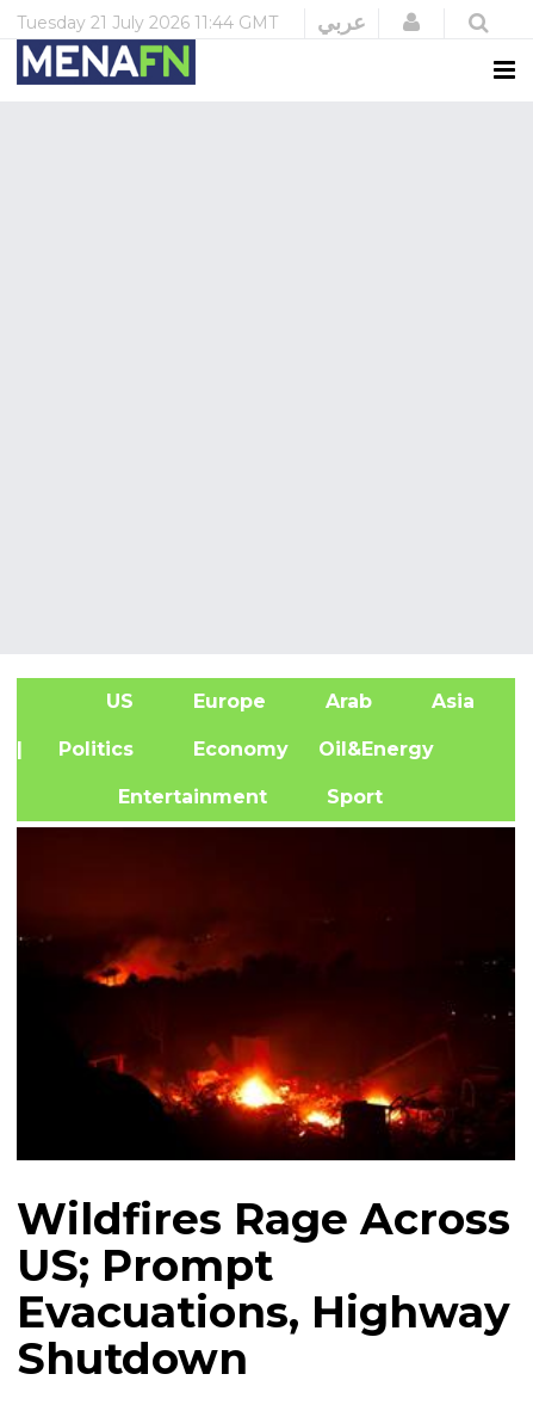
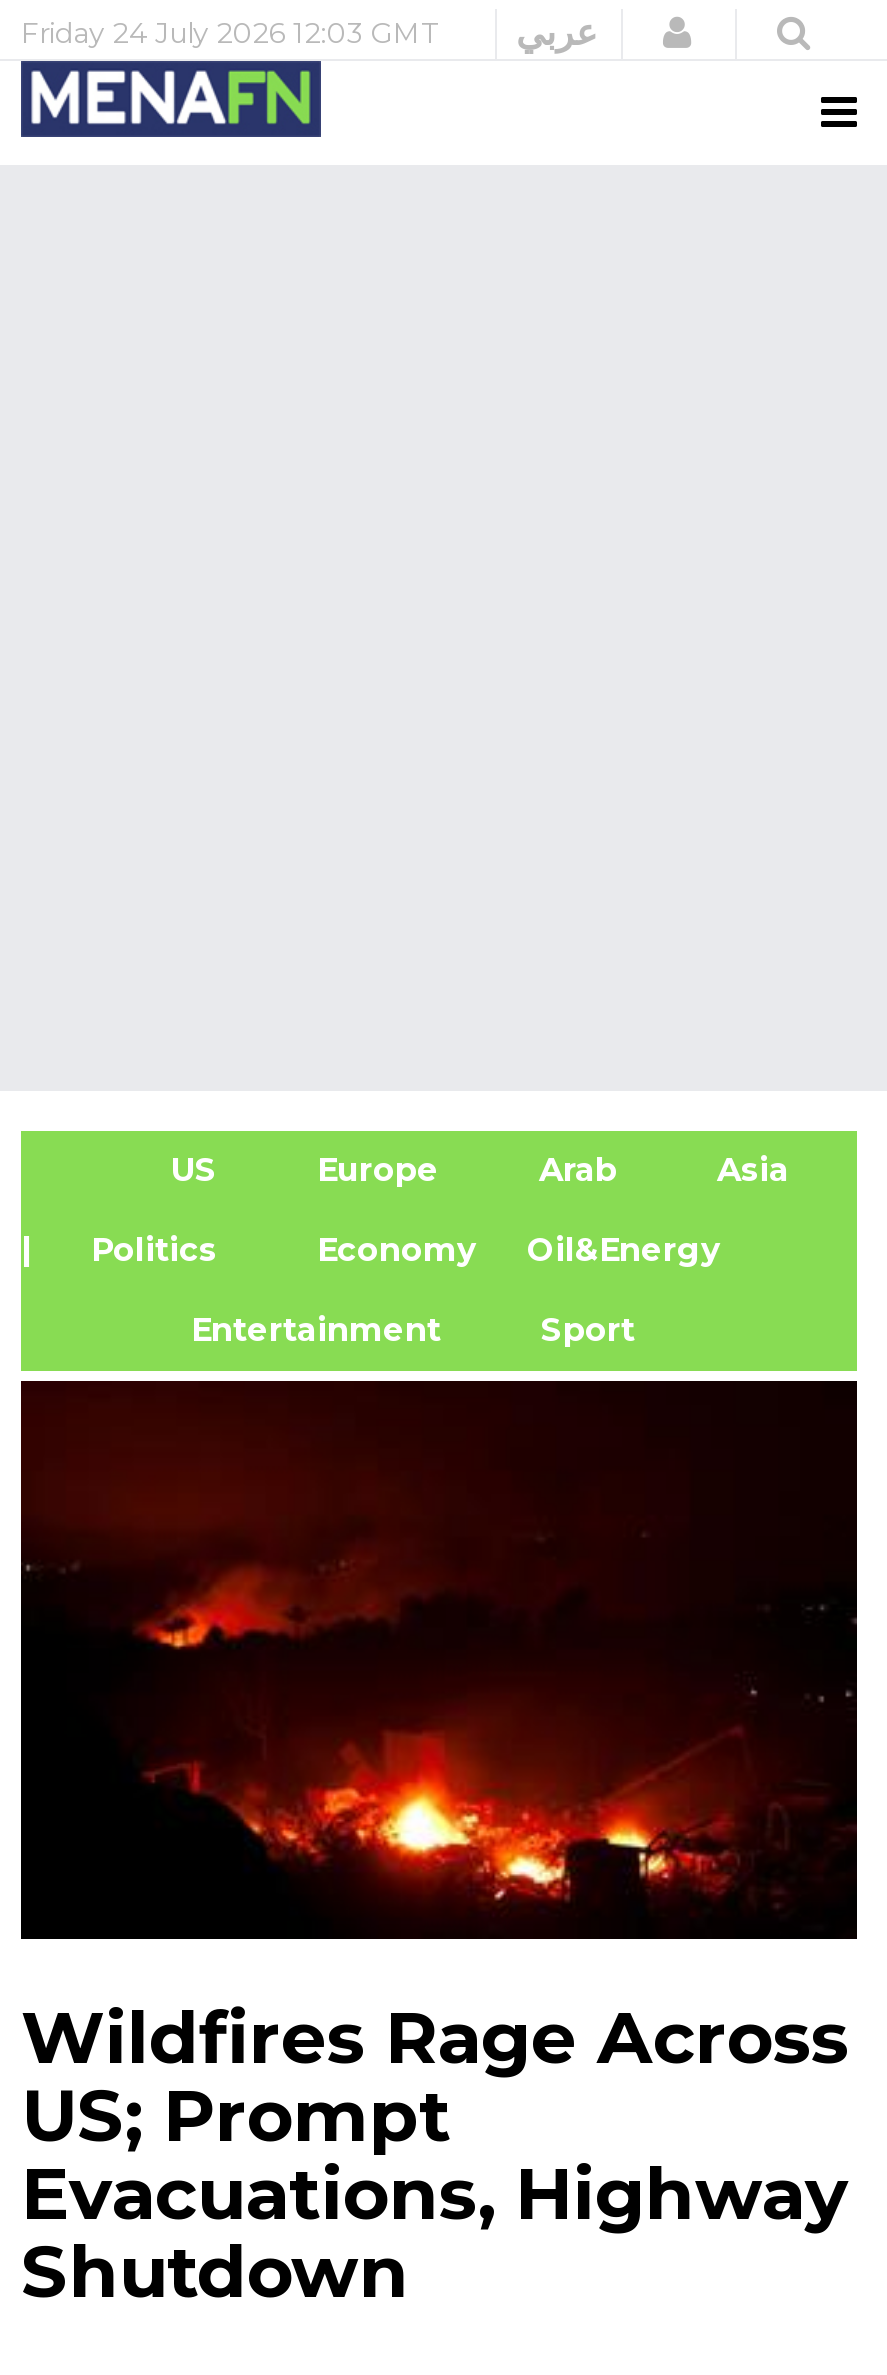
[17,12,278,33] Tuesday 21 July 2026 11:44 GMT -> [21,15,437,51] Friday 24 July 2026 12:03 GMT

